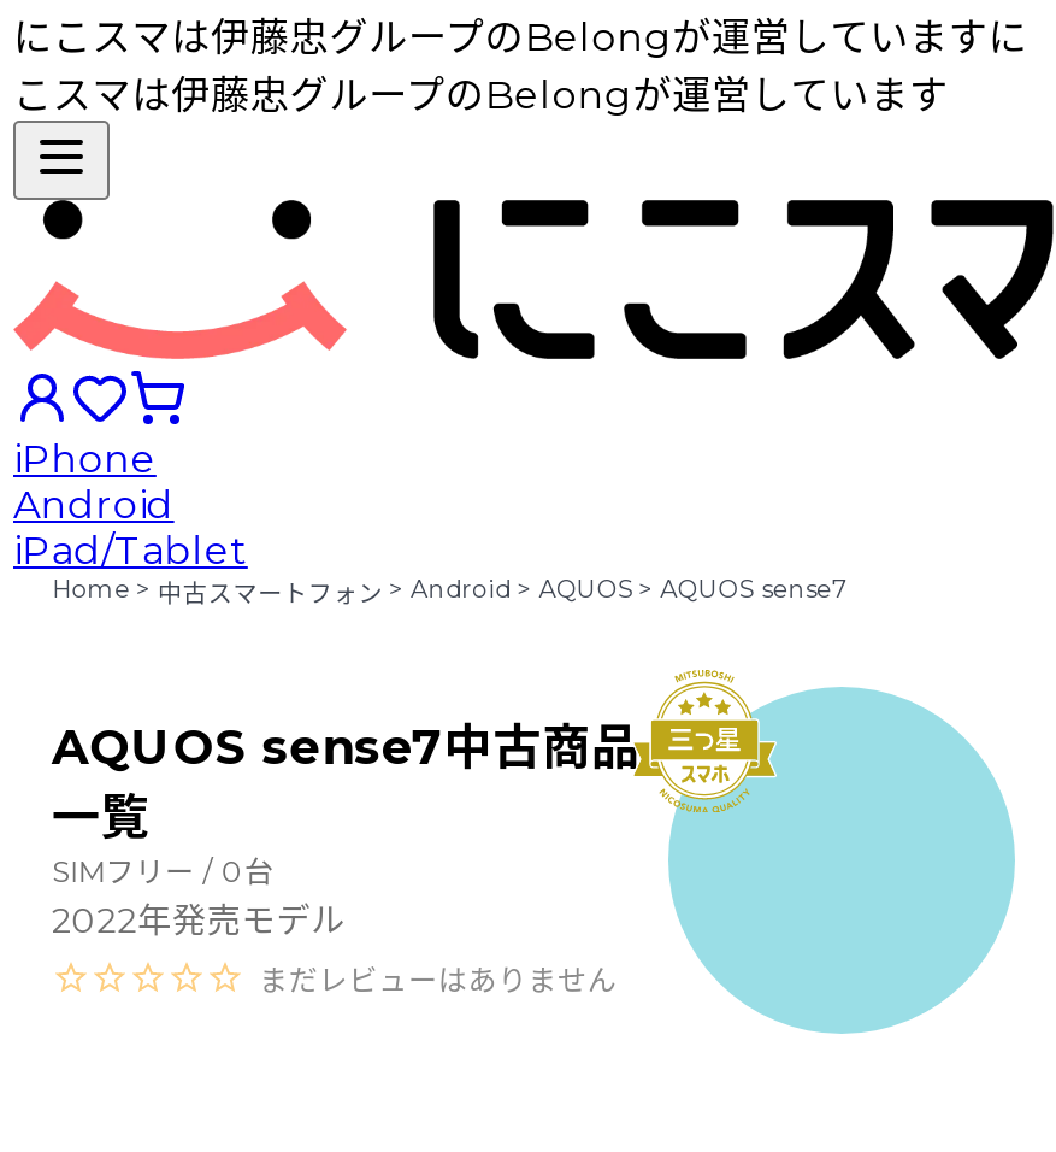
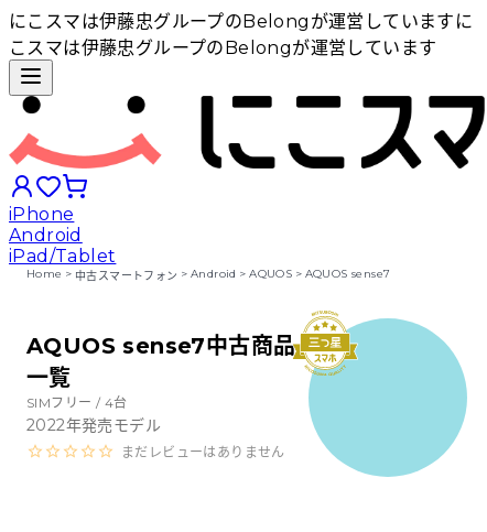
[52,853,274,889] SIMフリー / 0台 -> [26,394,127,411] SIMフリー / 4台

